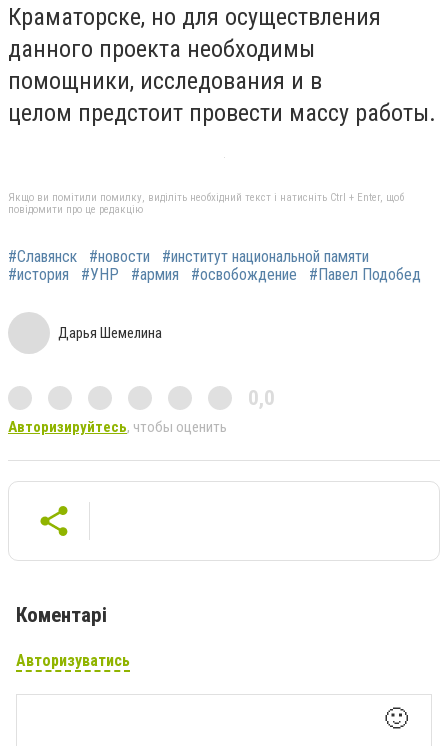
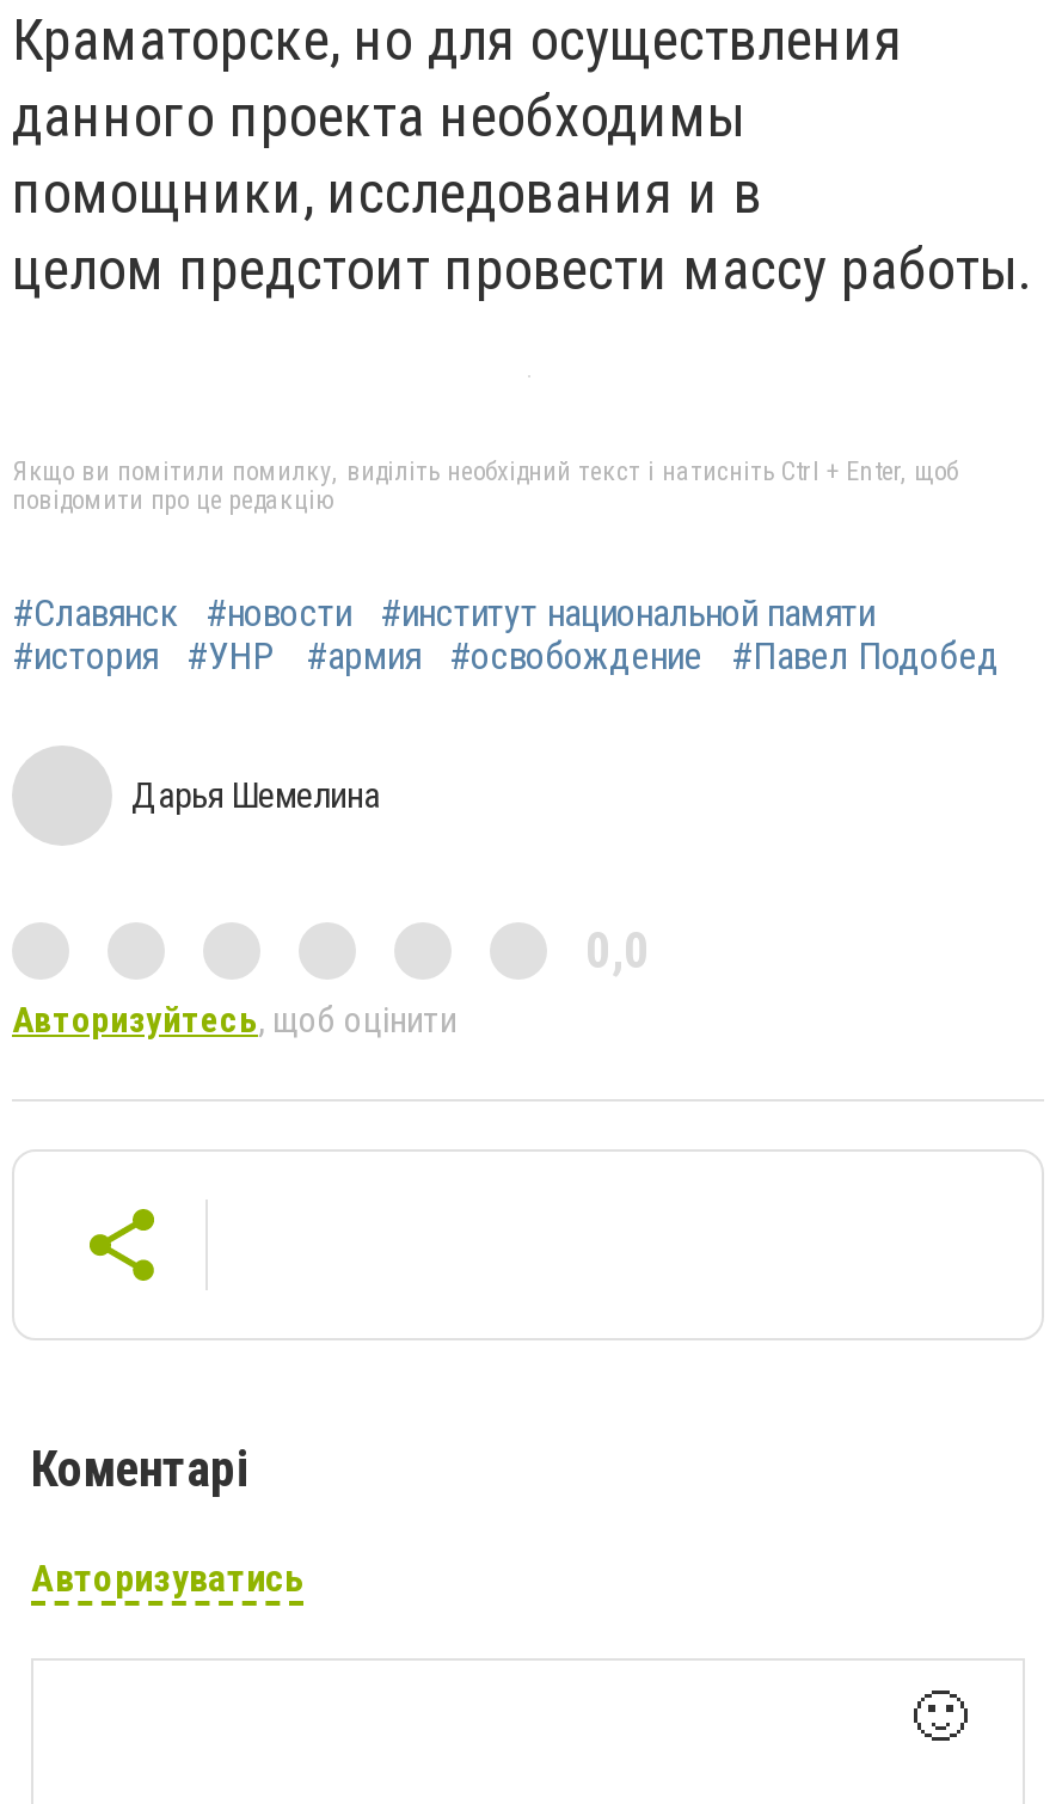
[8,418,227,436] Авторизируйтесь, чтобы оценить -> [12,999,456,1042] Авторизуйтесь, щоб оцінити

